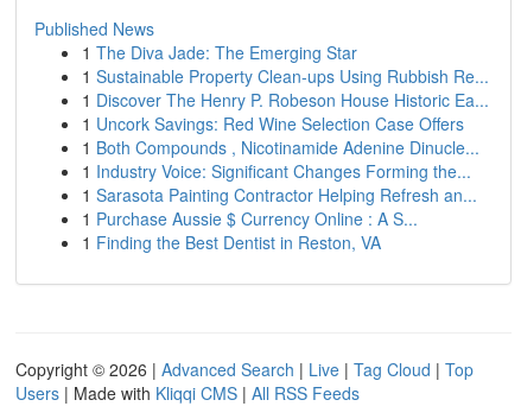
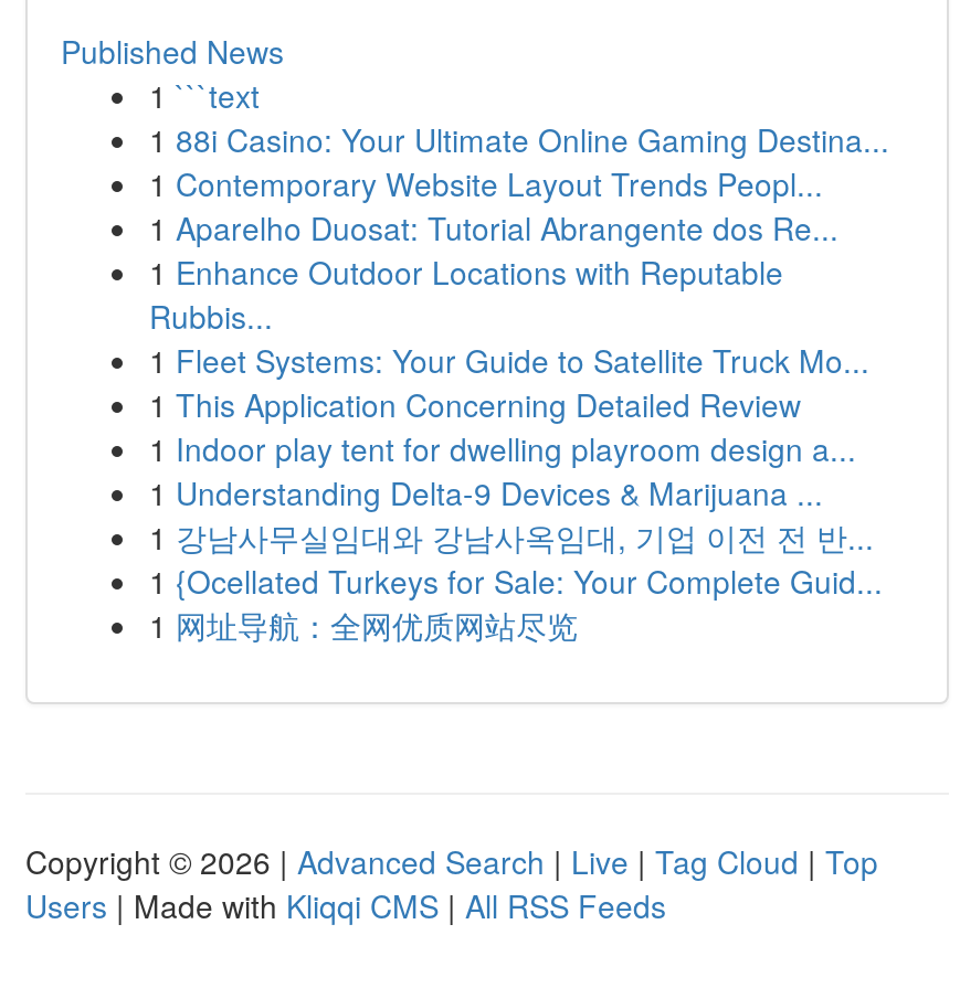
[82,40,489,254] 1 The Diva Jade: The Emerging Star | 1 Sustainable Property Clean-ups Using Rubbish Re... | 1 Discover The Henry P. Robeson House Historic Ea... | 1 Uncork Savings: Red Wine Selection Case Offers | 1 Both Compounds , Nicotinamide Adenine Dinucle... | 1 Industry Voice: Significant Changes Forming the... | 1 Sarasota Painting Contractor Helping Refresh an... | 1 Purchase Aussie $ Currency Online : A S... | 1 Finding the Best Dentist in Reston, VA -> [149,73,889,647] 1 ```text | 1 88i Casino: Your Ultimate Online Gaming Destina... | 1 Contemporary Website Layout Trends Peopl... | 1 Aparelho Duosat: Tutorial Abrangente dos Re... | 1 Enhance Outdoor Locations with Reputable | Rubbis... | 1 Fleet Systems: Your Guide to Satellite Truck Mo... | 1 This Application Concerning Detailed Review | 1 Indoor play tent for dwelling playroom design a... | 1 Understanding Delta-9 Devices & Marijuana ... | 1 강남사무실임대와 강남사옥임대, 기업 이전 전 반... | 1 {Ocellated Turkeys for Sale: Your Complete Guid... | 1 网址导航：全网优质网站尽览

